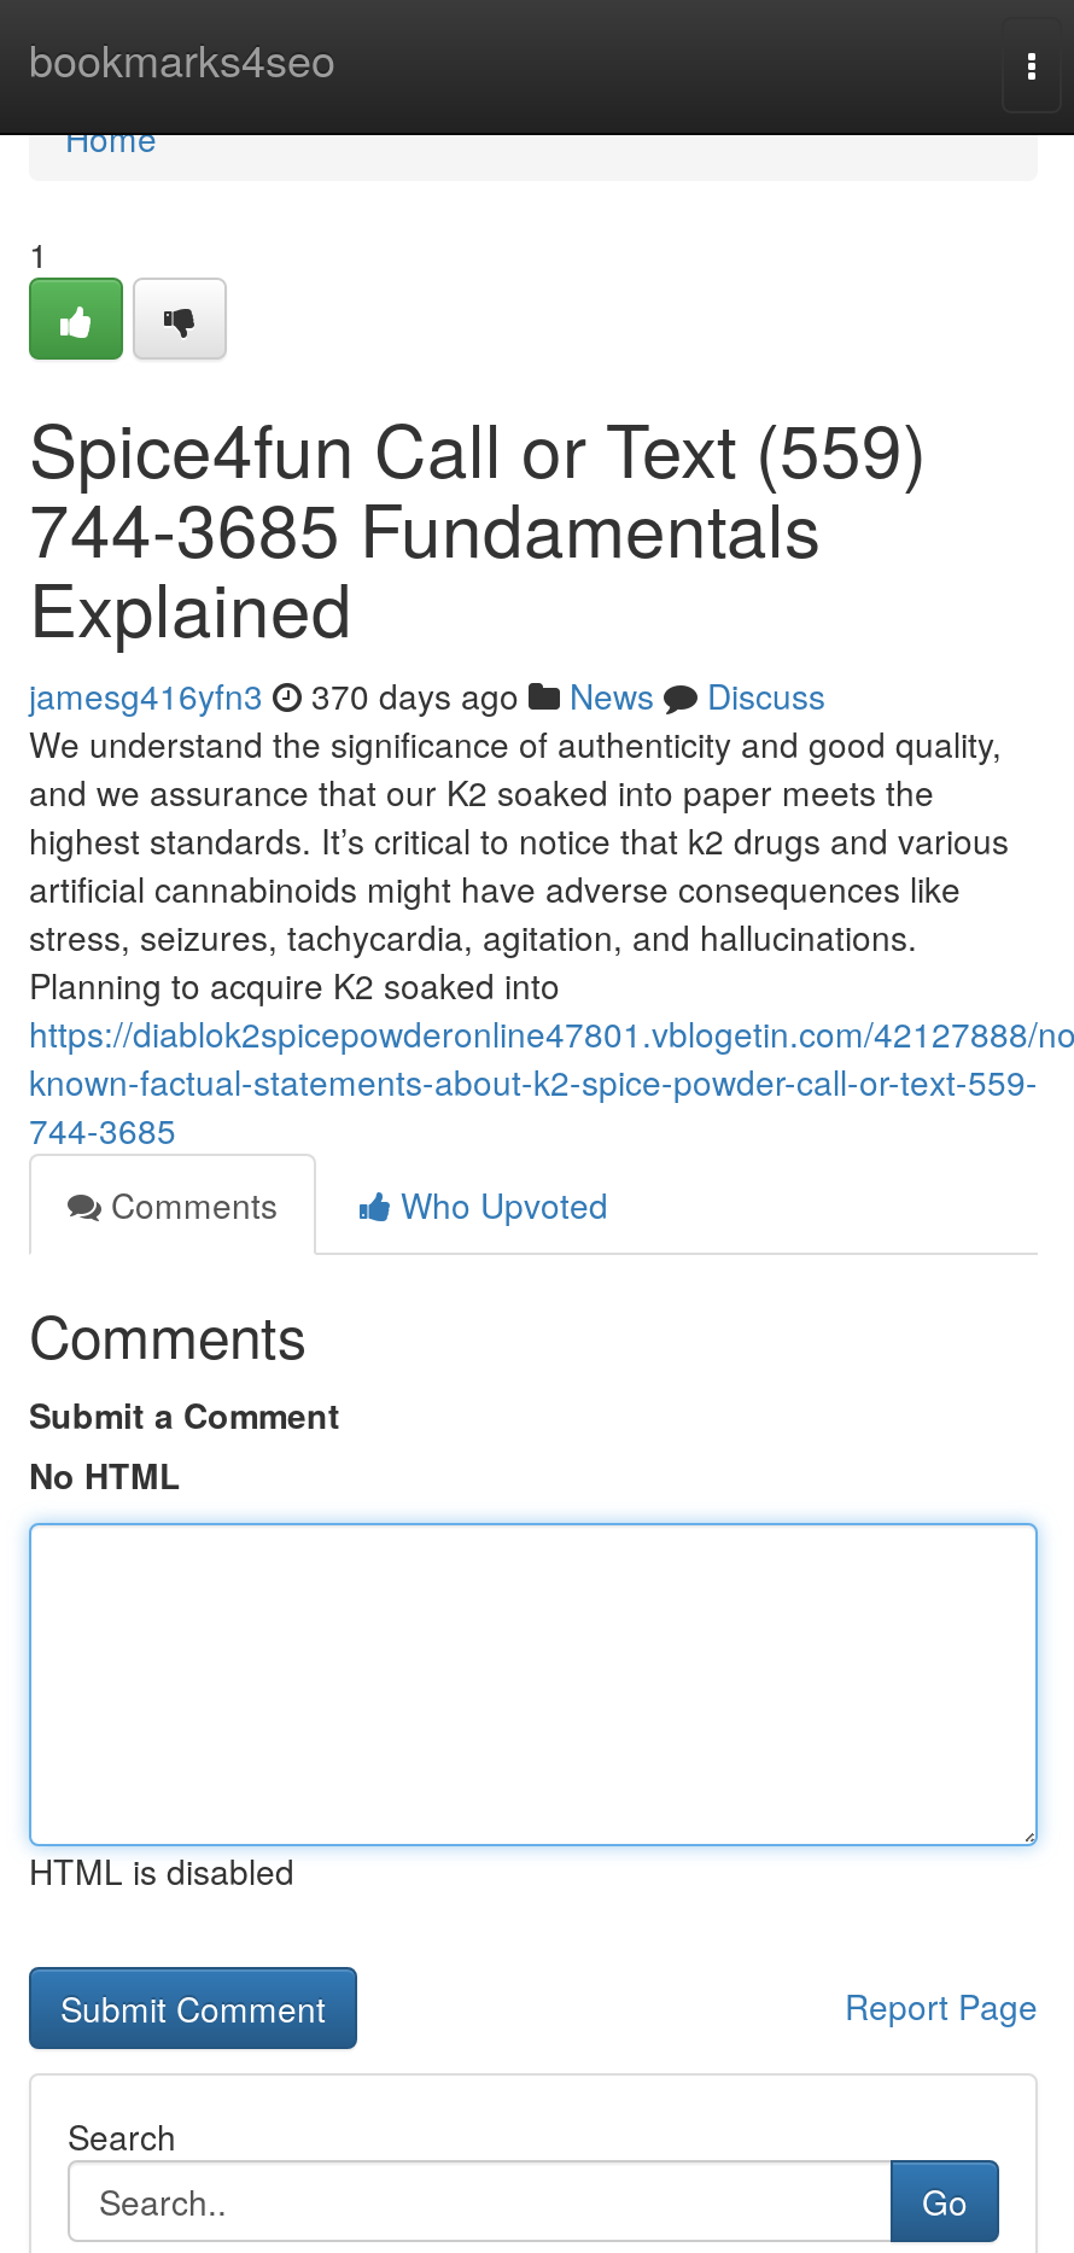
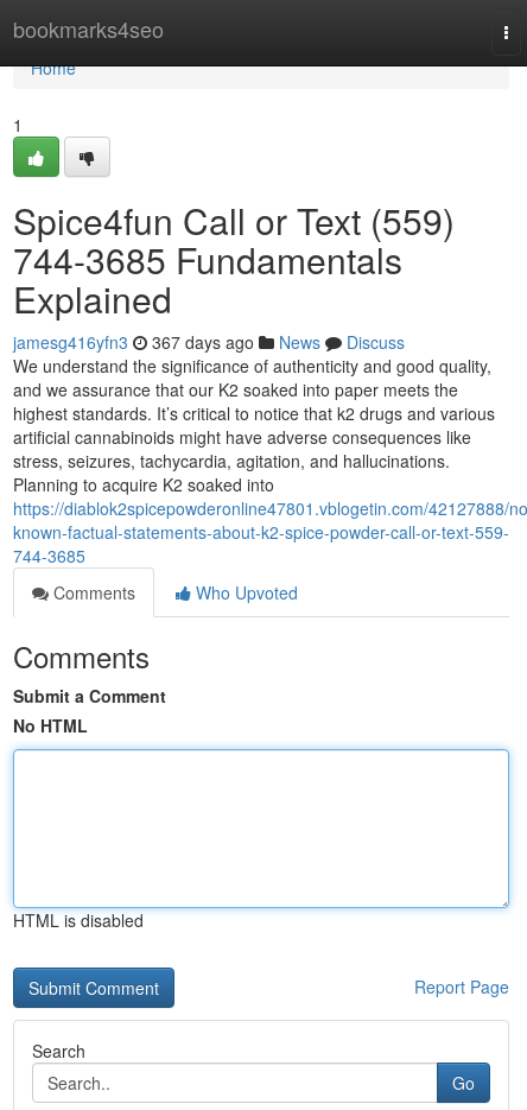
[29,671,825,719] jamesg416yfn3 370 days ago News Discuss -> [13,330,405,354] jamesg416yfn3 367 days ago News Discuss

